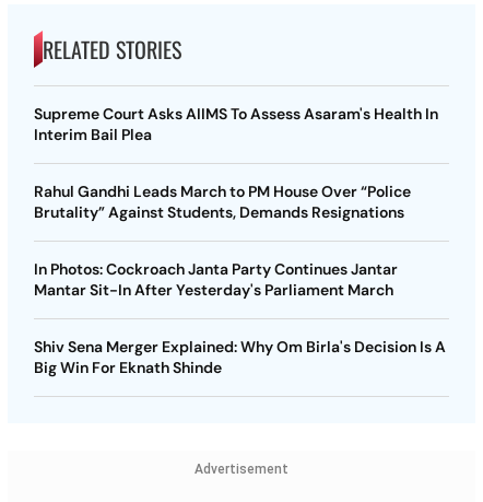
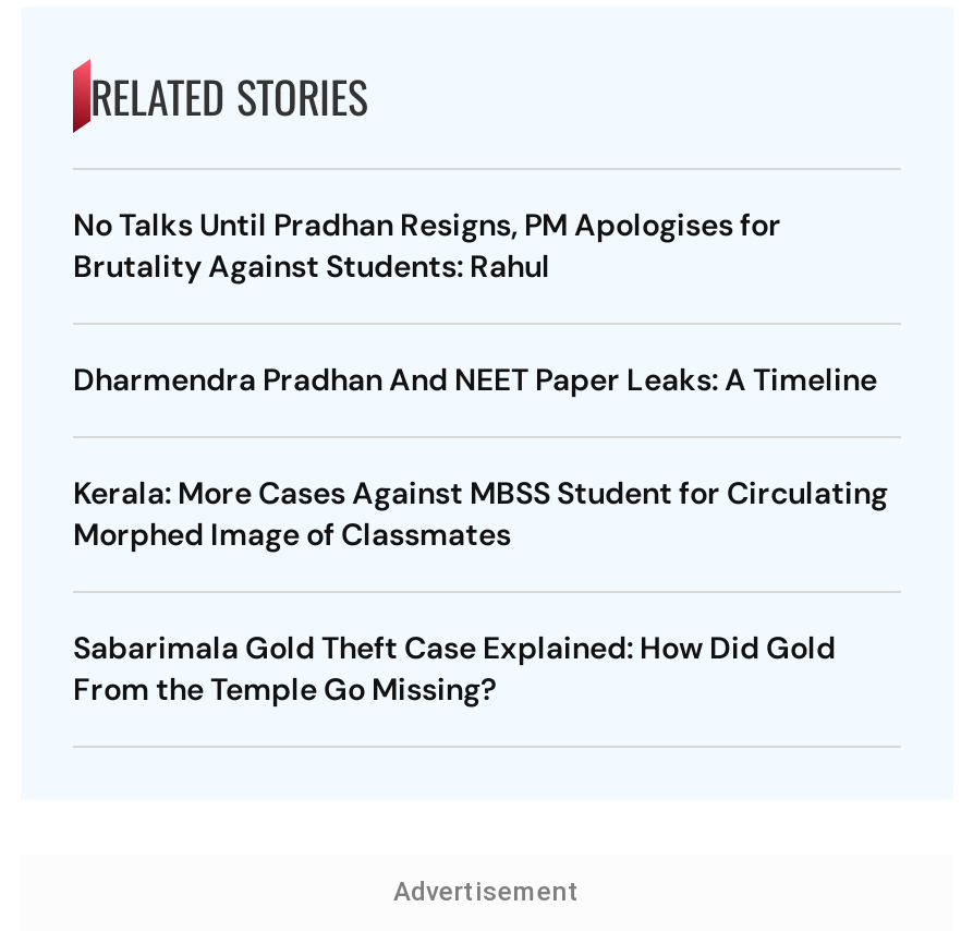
[34,104,438,145] Supreme Court Asks AIIMS To Assess Asaram's Health In | Interim Bail Plea -> [73,205,781,285] No Talks Until Pradhan Resigns, PM Apologises for | Brutality Against Students: Rahul
[34,182,411,222] Rahul Gandhi Leads March to PM House Over “Police | Brutality” Against Students, Demands Resignations -> [73,360,877,399] Dharmendra Pradhan And NEET Paper Leaks: A Timeline
[34,260,398,300] In Photos: Cockroach Janta Party Continues Jantar | Mantar Sit-In After Yesterday's Parliament March -> [73,473,888,554] Kerala: More Cases Against MBSS Student for Circulating | Morphed Image of Classmates
[34,337,446,378] Shiv Sena Merger Explained: Why Om Birla's Decision Is A | Big Win For Eknath Shinde -> [73,628,836,708] Sabarimala Gold Theft Case Explained: How Did Gold | From the Temple Go Missing?

